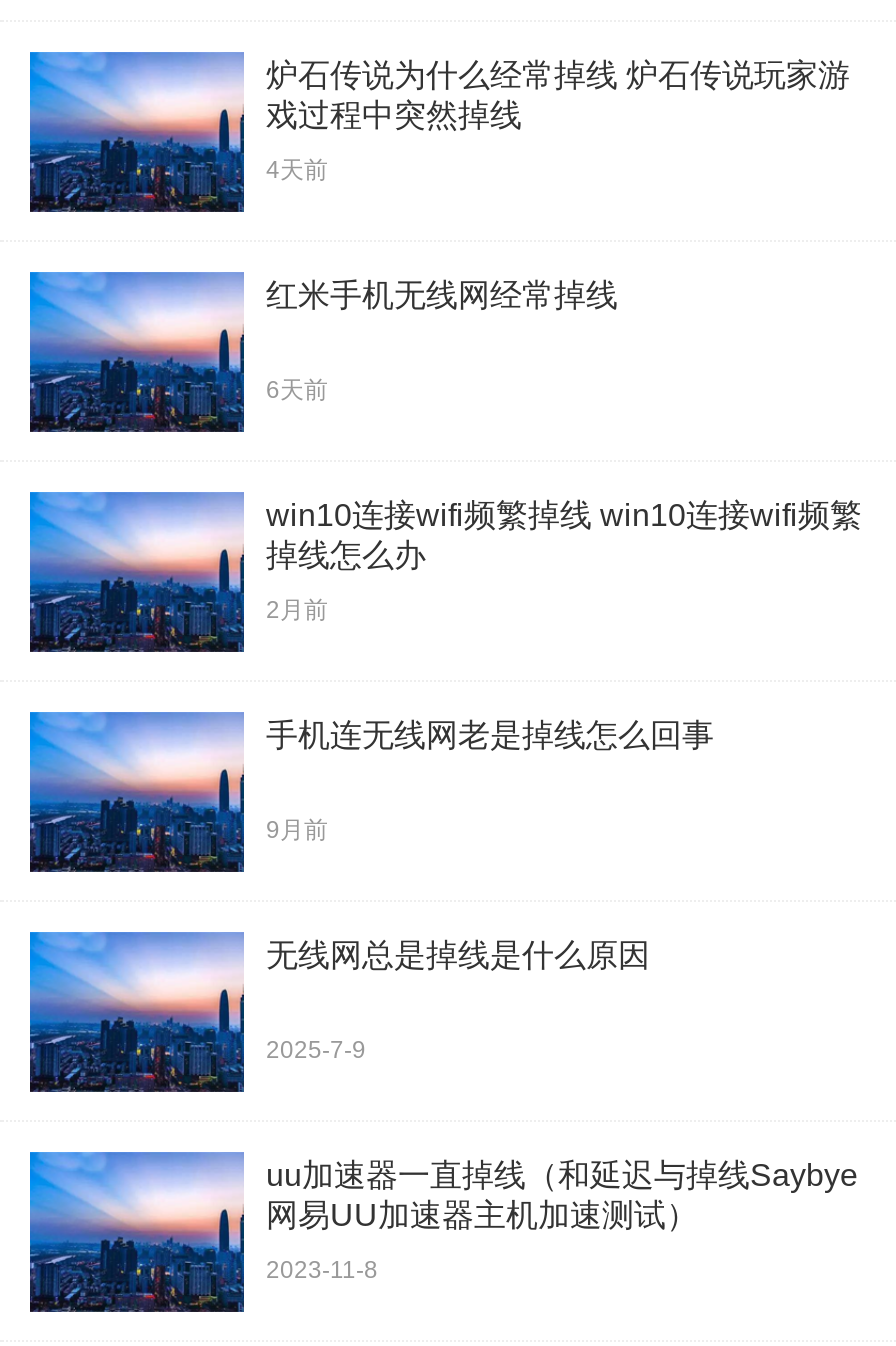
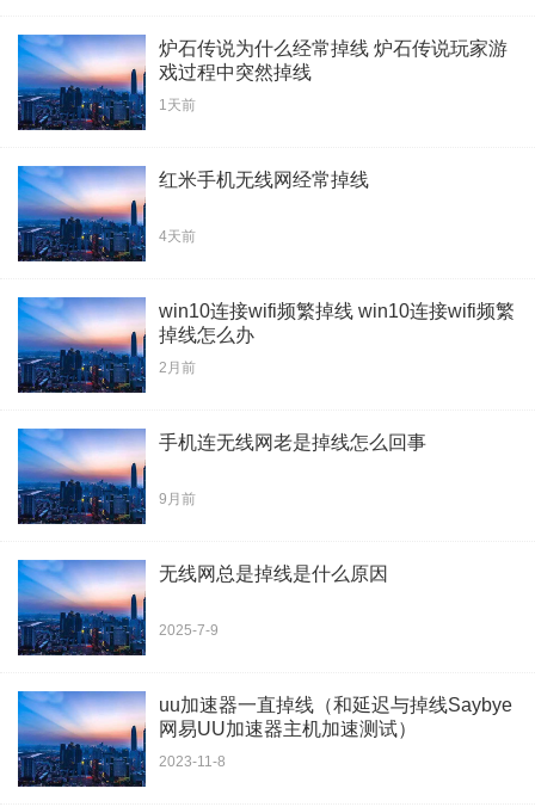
[266,155,328,183] 4天前 -> [159,96,196,113] 1天前
[266,375,328,403] 6天前 -> [159,227,196,244] 4天前

